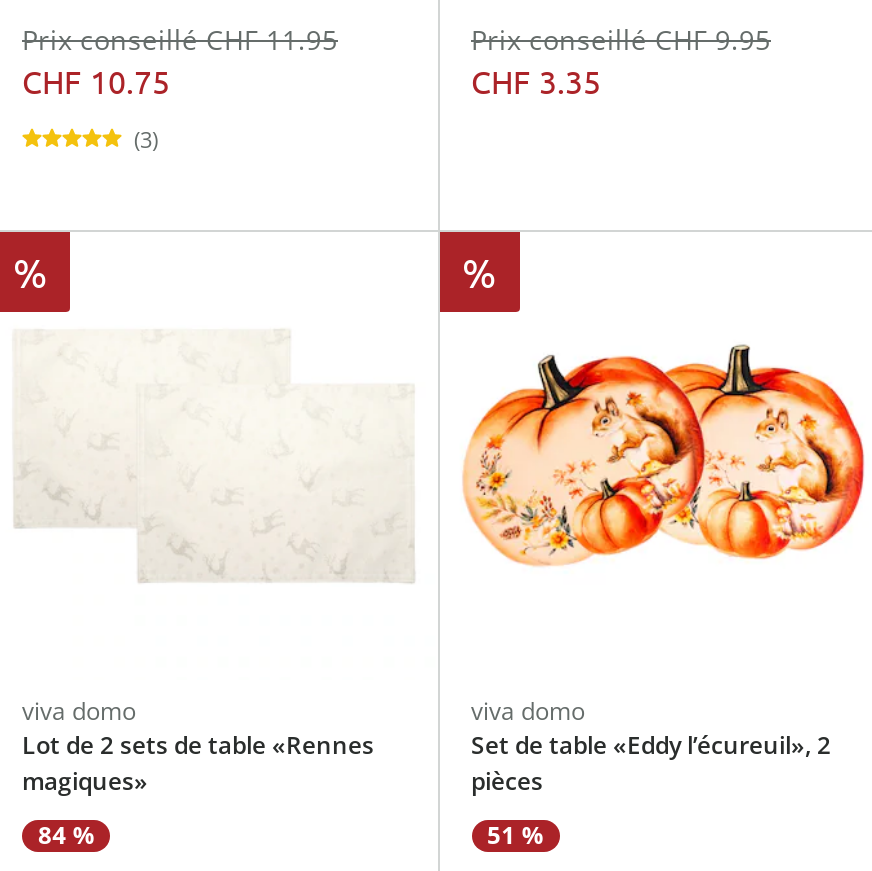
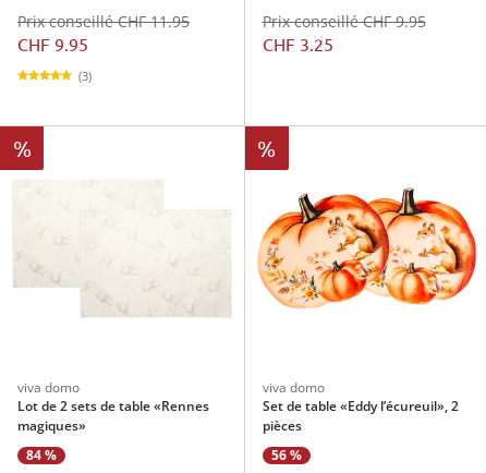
[22,59,170,99] CHF 10.75 -> [17,32,88,54] CHF 9.95
[471,59,601,99] CHF 3.35 -> [262,32,333,54] CHF 3.25
[487,817,544,851] 51 % -> [271,445,302,464] 56 %

